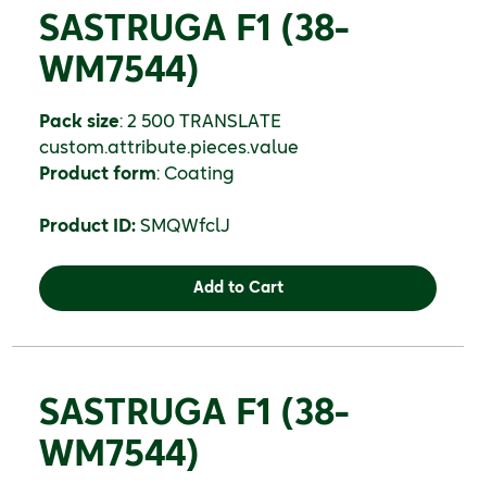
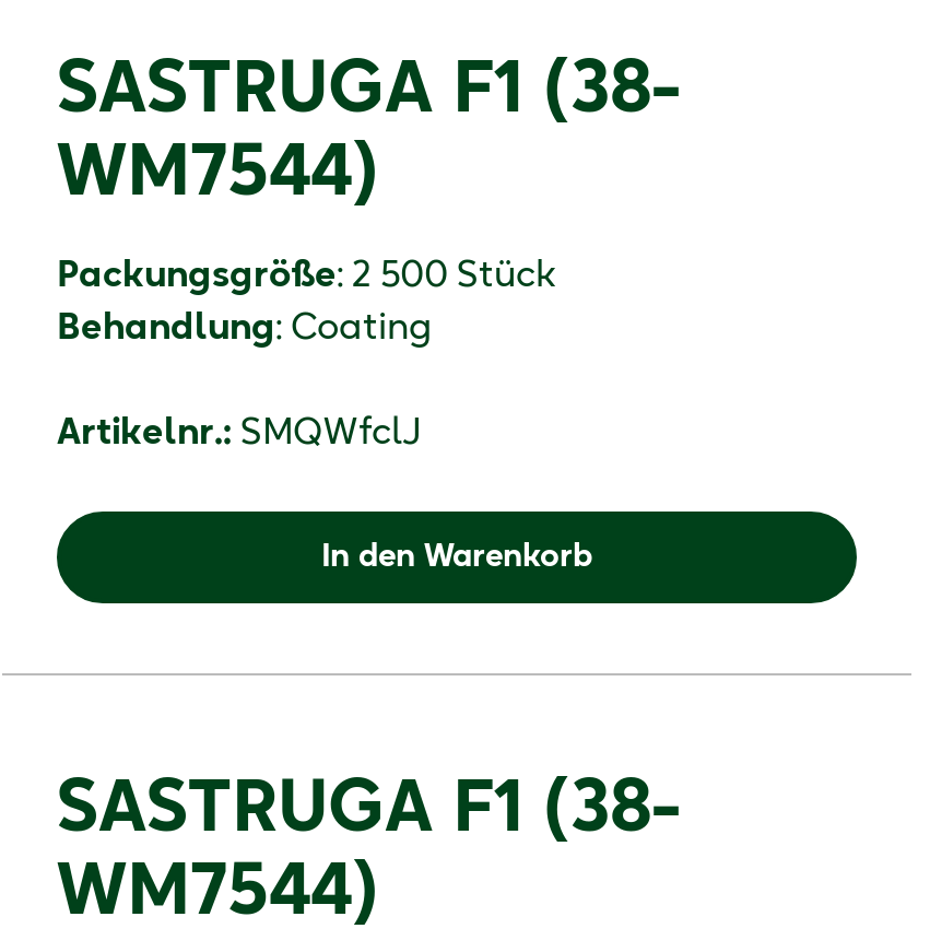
[39,113,299,234] Pack size: 2 500 TRANSLATE | custom.attribute.pieces.value | Product form: Coating | Product ID: SMQWfclJ -> [57,257,555,449] Packungsgröße: 2 500 Stück | Behandlung: Coating | Artikelnr.: SMQWfclJ
[193,280,283,295] Add to Cart -> [321,541,592,572] In den Warenkorb

